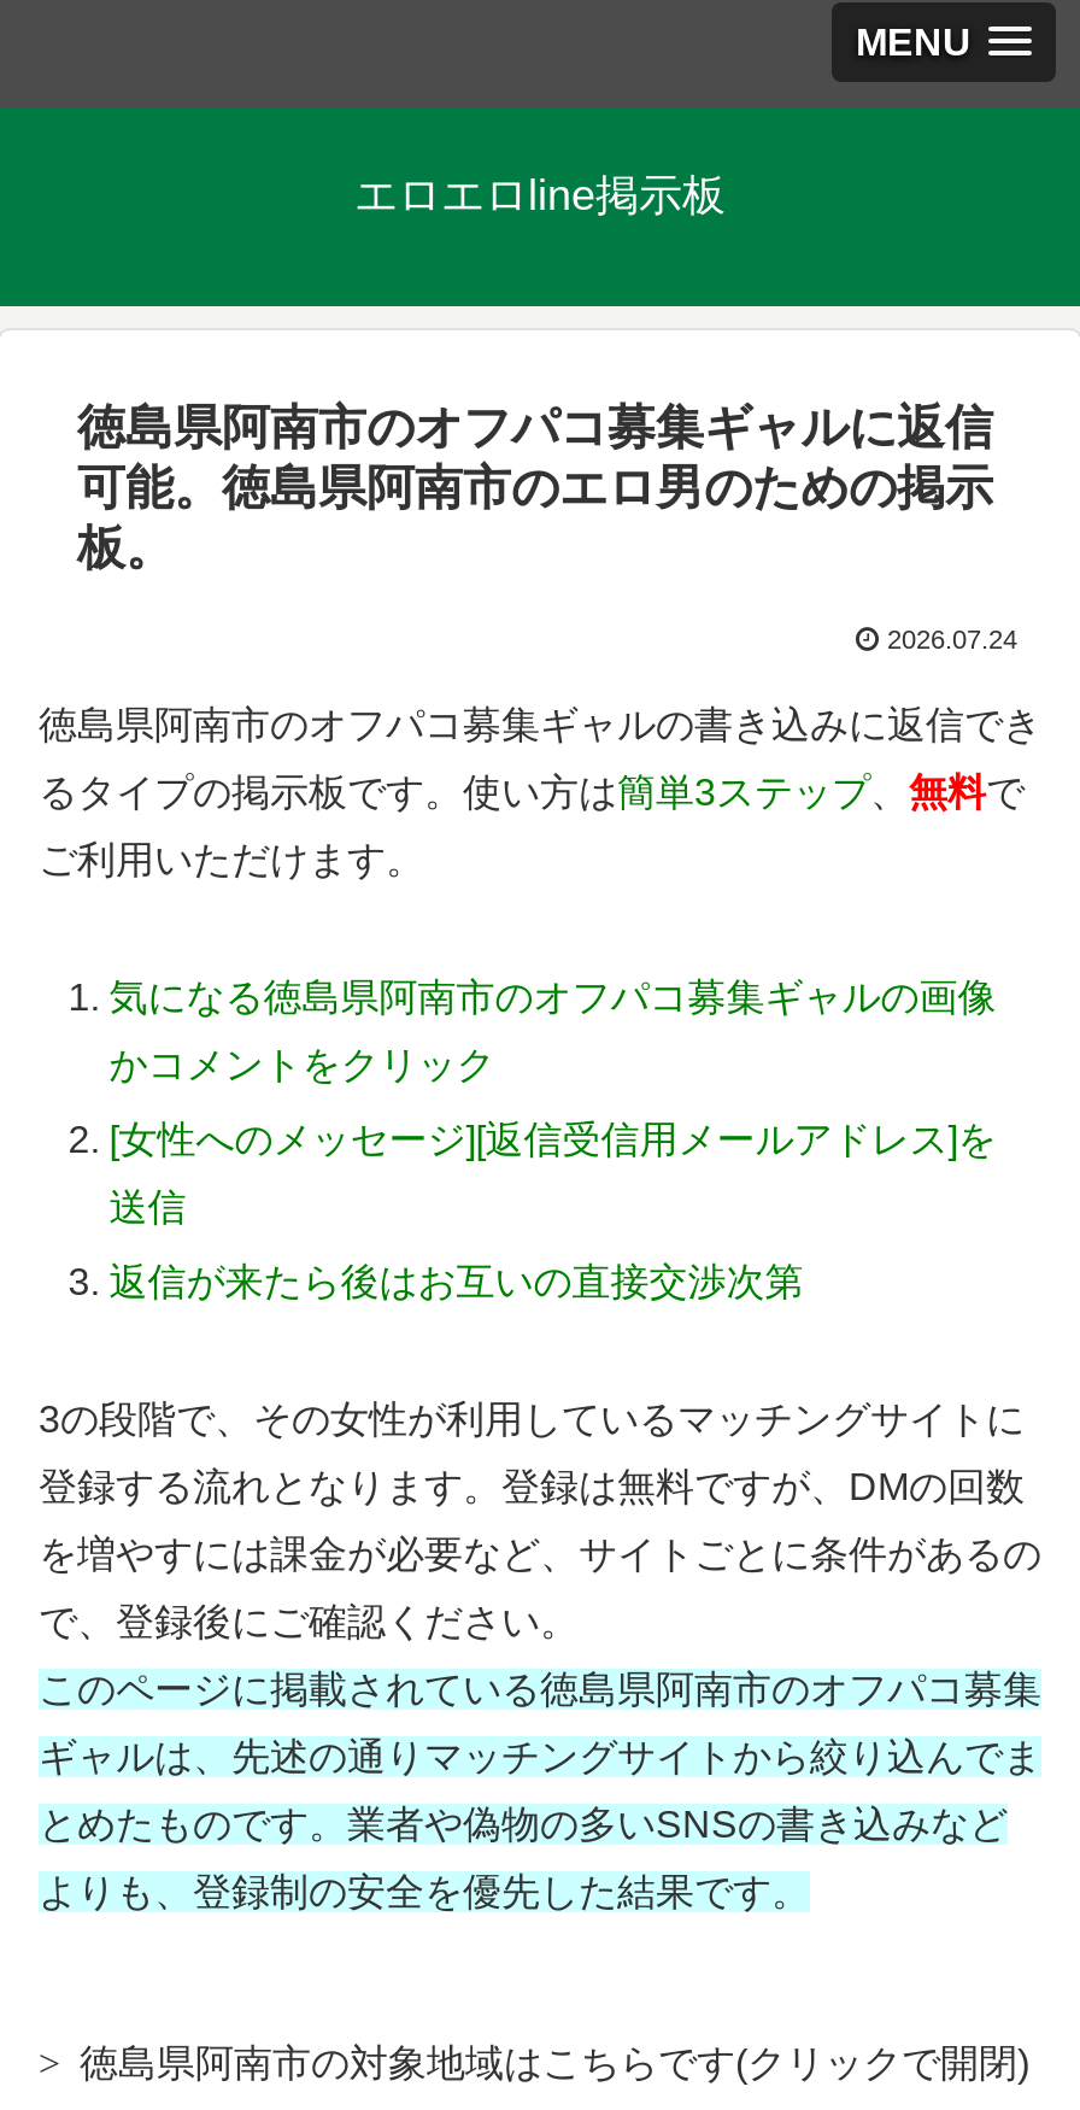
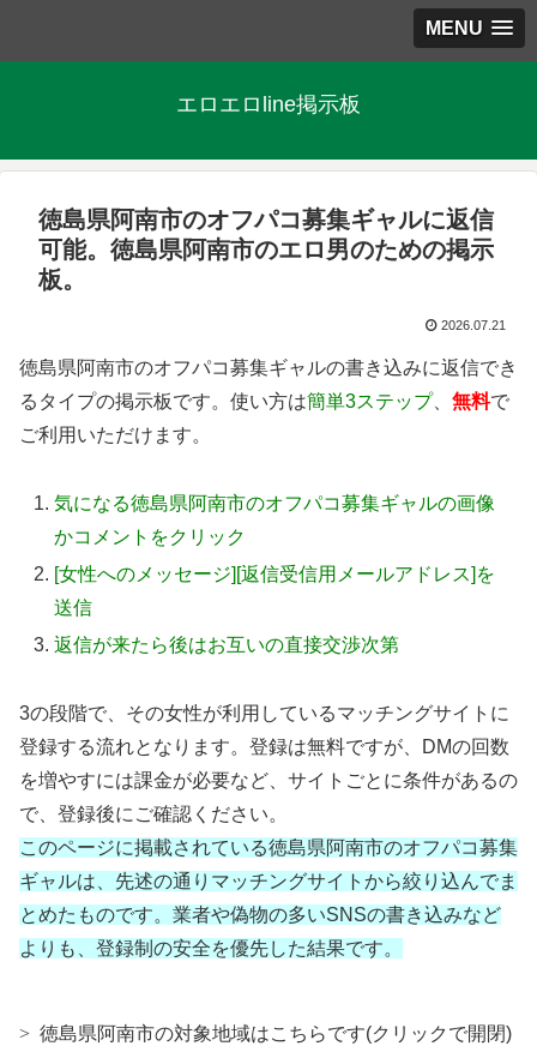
[887,625,1017,653] 2026.07.24 -> [441,318,506,332] 2026.07.21

